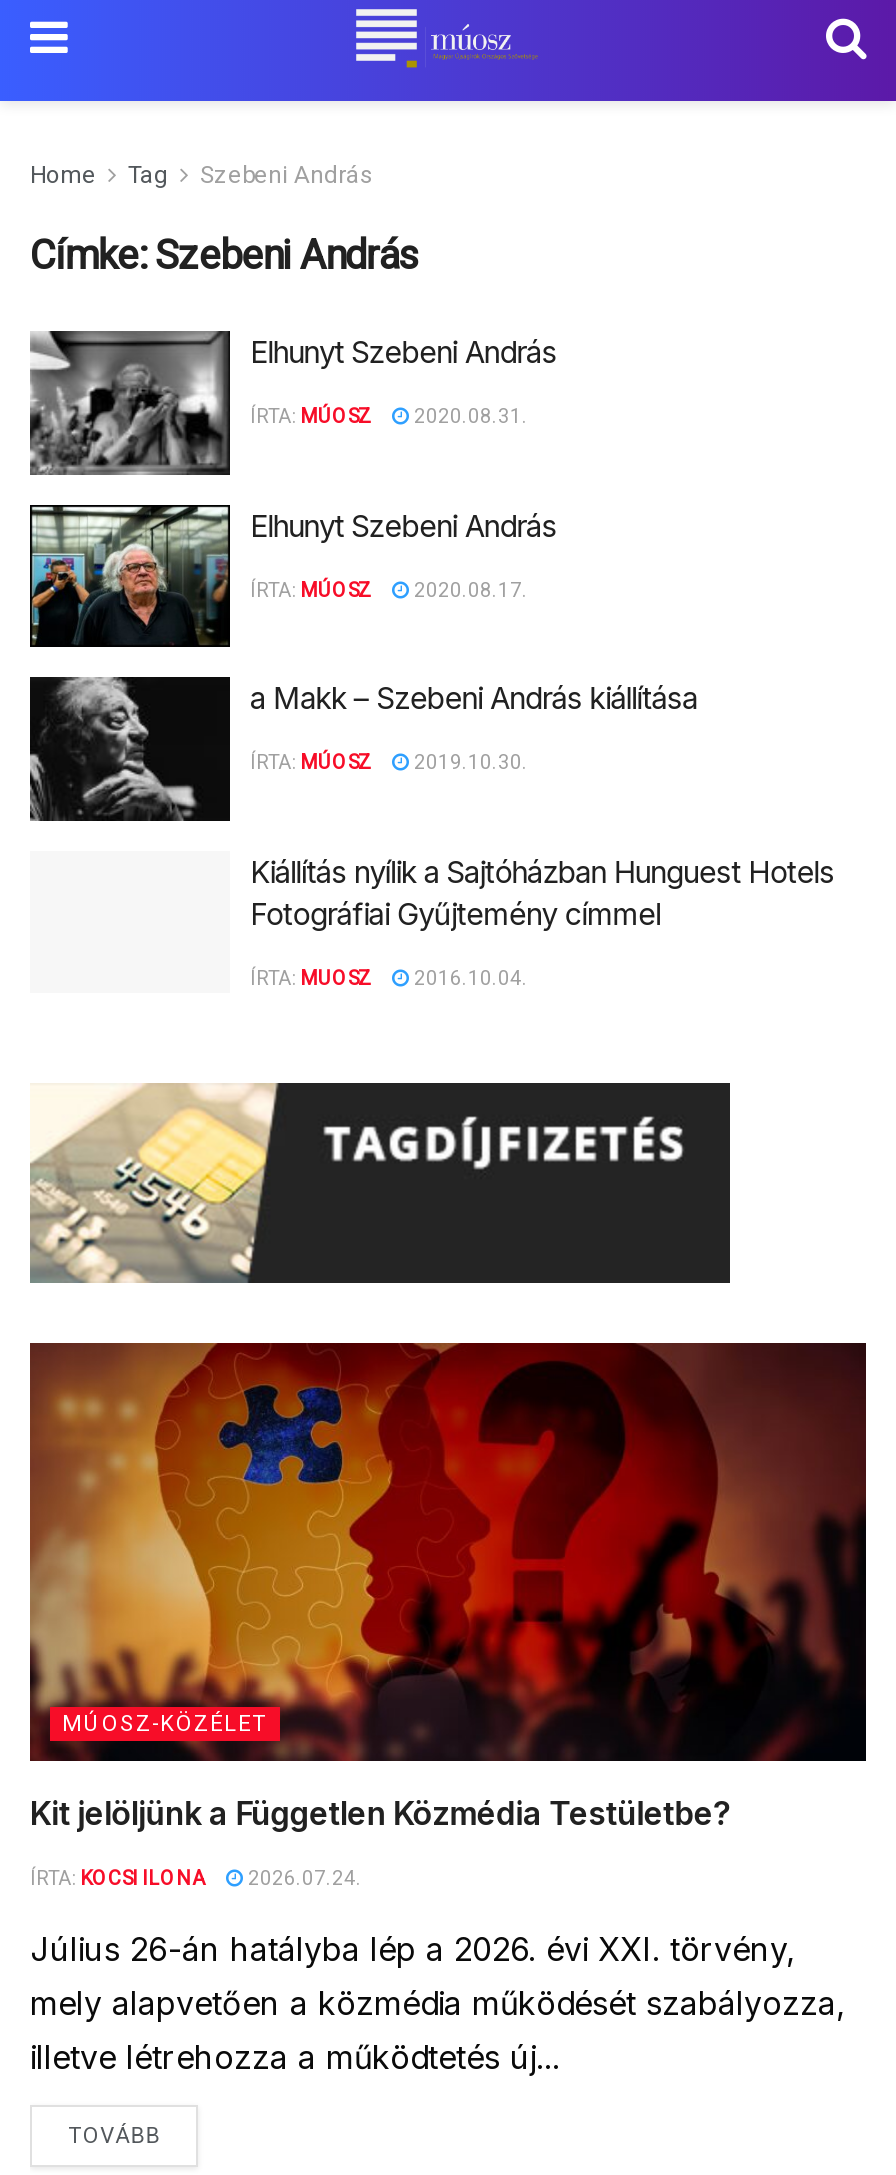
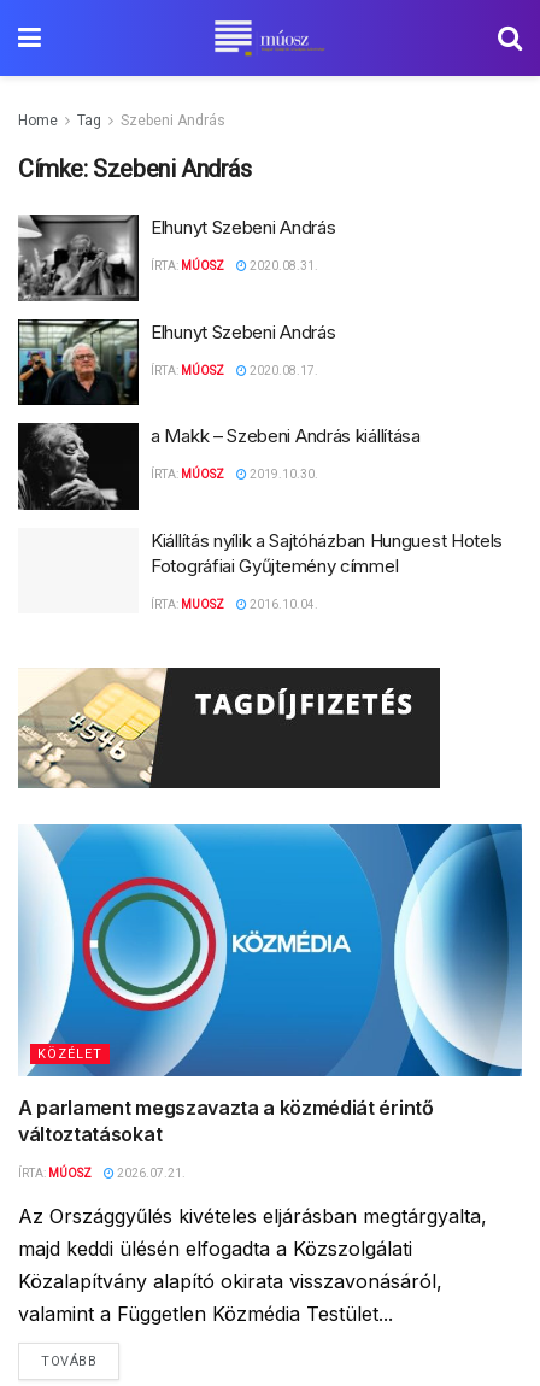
[28,1341,868,1763] [image] | MÚOSZ-KÖZÉLET -> [18,823,523,1077] [image] | KÖZÉLET
[30,1792,731,1832] Kit jelöljünk a Független Közmédia Testületbe? -> [18,1095,433,1146] A parlament megszavazta a közmédiát érintő | változtatásokat
[30,1866,362,1888] ÍRTA: KOCSI ILONA | 2026.07.24. -> [18,1166,186,1179] ÍRTA: MÚOSZ | 2026.07.21.
[30,1928,846,2076] Július 26-án hatályba lép a 2026. évi XXI. törvény, | mely alapvetően a közmédia működését szabályozza, | illetve létrehozza a működtetés új... -> [18,1203,487,1325] Az Országgyűlés kivételes eljárásban megtárgyalta, | majd keddi ülésén elfogadta a Közszolgálati | Közalapítvány alapító okirata visszavonásáról, | valamint a Független Közmédia Testület...

